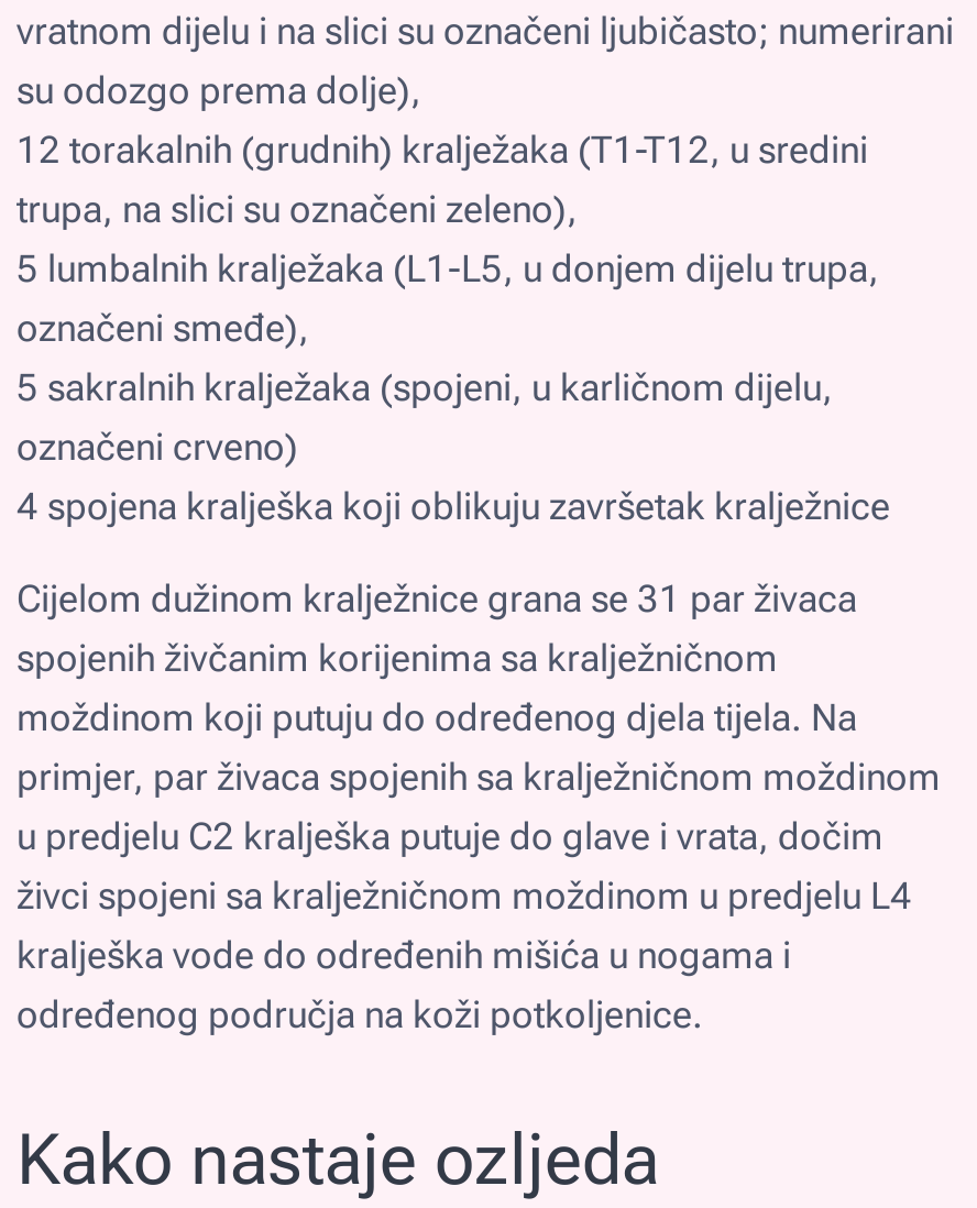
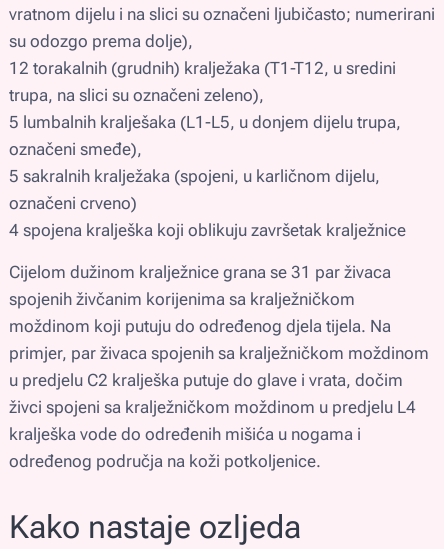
[17,248,879,292] 5 lumbalnih kralježaka (L1-L5, u donjem dijelu trupa, -> [9,112,401,132] 5 lumbalnih kralješaka (L1-L5, u donjem dijelu trupa,
[17,637,778,681] spojenih živčanim korijenima sa kralježničnom -> [9,289,355,309] spojenih živčanim korijenima sa kralježničkom
[17,756,941,800] primjer, par živaca spojenih sa kralježničnom moždinom -> [9,343,429,363] primjer, par živaca spojenih sa kralježničkom moždinom
[17,875,912,919] živci spojeni sa kralježničnom moždinom u predjelu L4 -> [9,397,416,417] živci spojeni sa kralježničkom moždinom u predjelu L4

